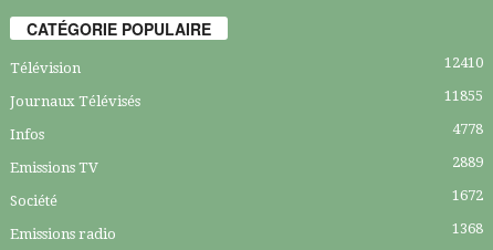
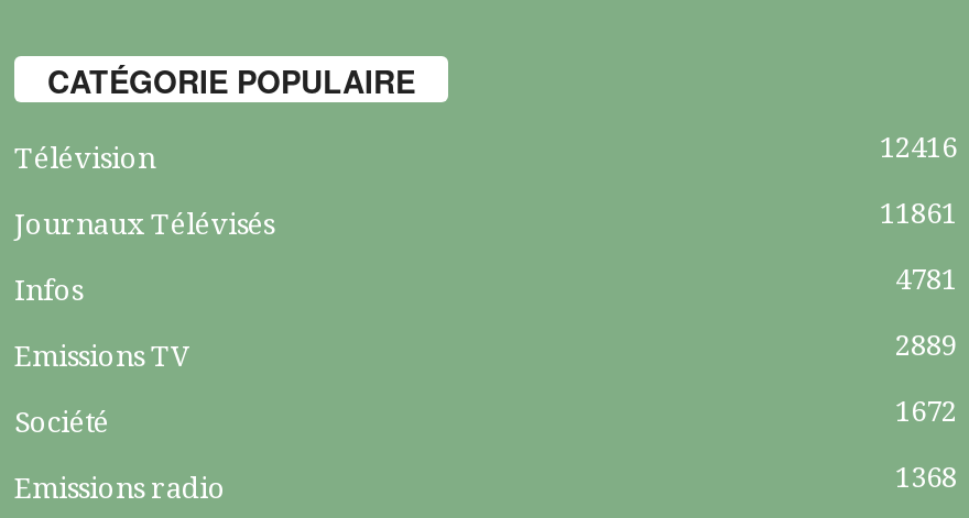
[444,54,483,70] 12410 -> [880,130,957,163] 12416
[444,87,483,104] 11855 -> [880,196,957,229] 11861
[452,120,483,137] 4778 -> [895,262,957,295] 4781

